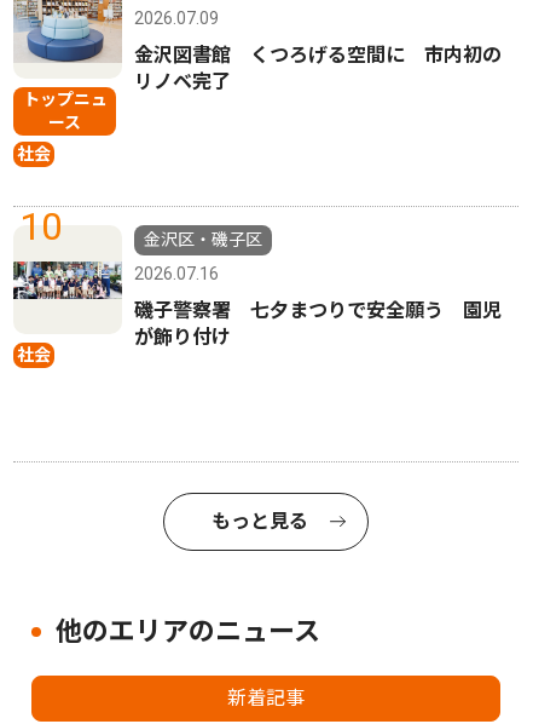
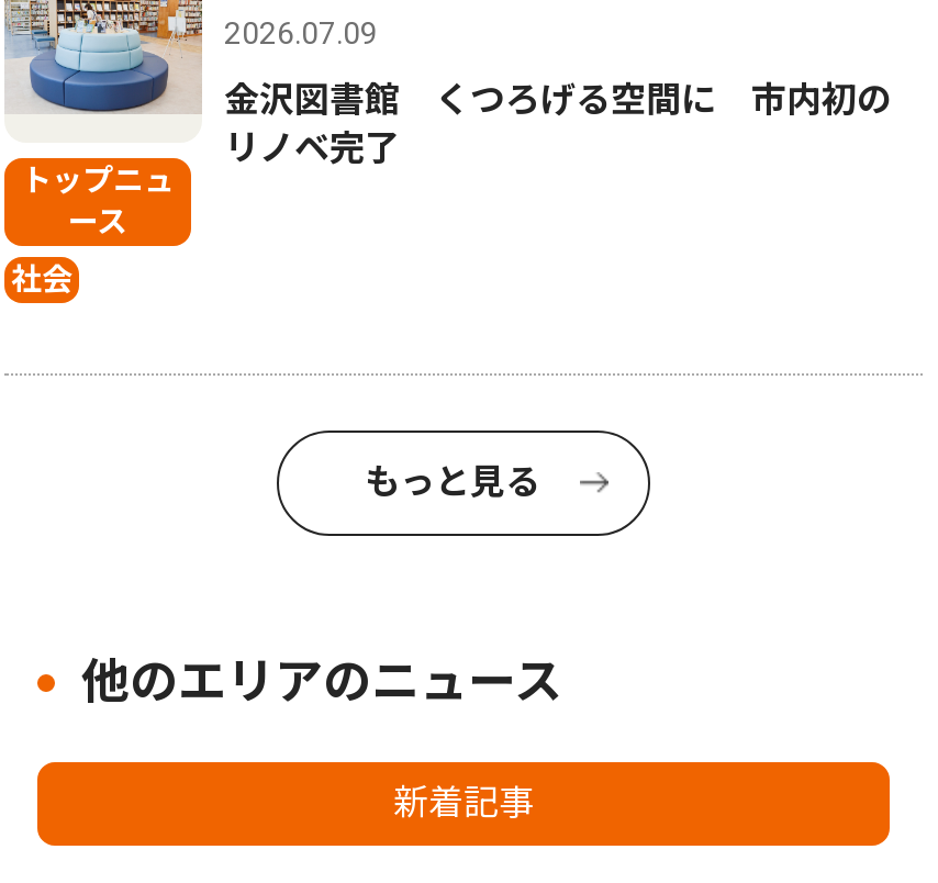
[12,204,117,365] [image] | 10 | 社会 -> none
[134,230,502,349] 金沢区・磯子区 | 2026.07.16 | 磯子警察署 七夕まつりで安全願う 園児 | が飾り付け -> none

